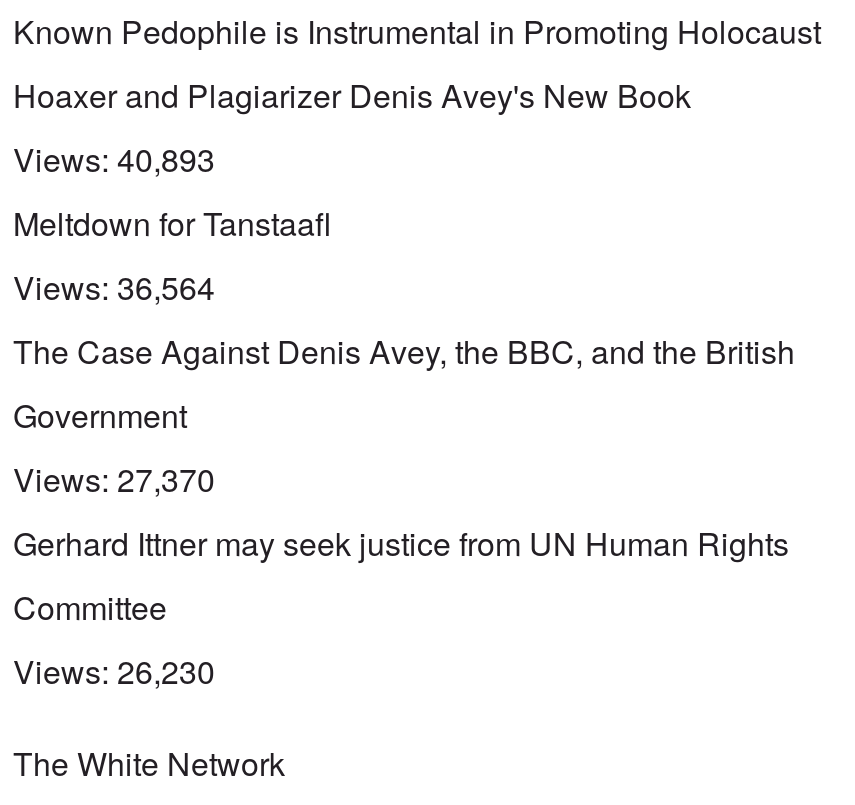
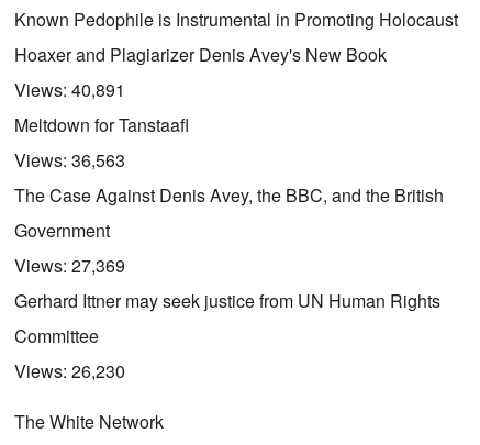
[13,137,215,183] Views: 40,893 -> [14,77,125,103] Views: 40,891
[13,265,215,311] Views: 36,564 -> [14,148,125,173] Views: 36,563
[13,457,215,503] Views: 27,370 -> [14,253,125,278] Views: 27,369

